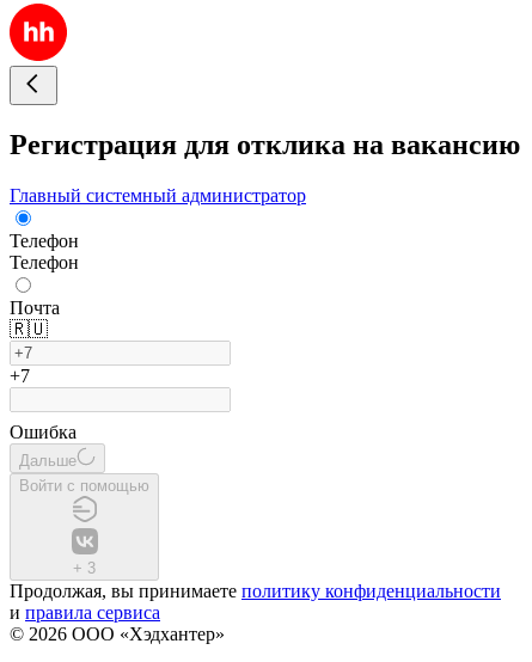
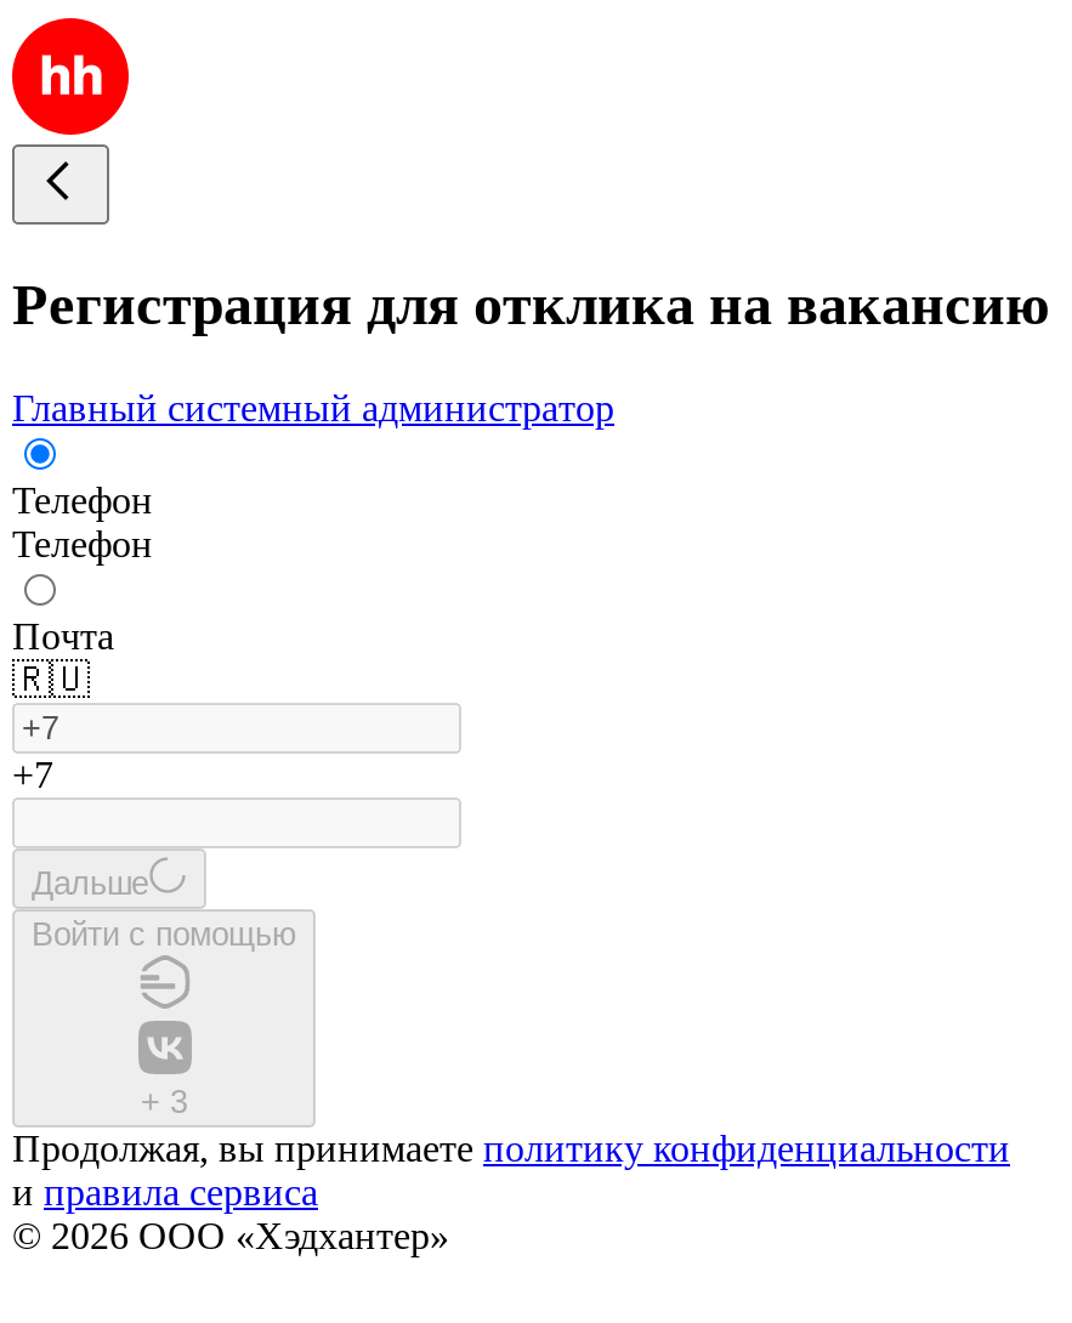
[10,422,77,442] Ошибка -> none

